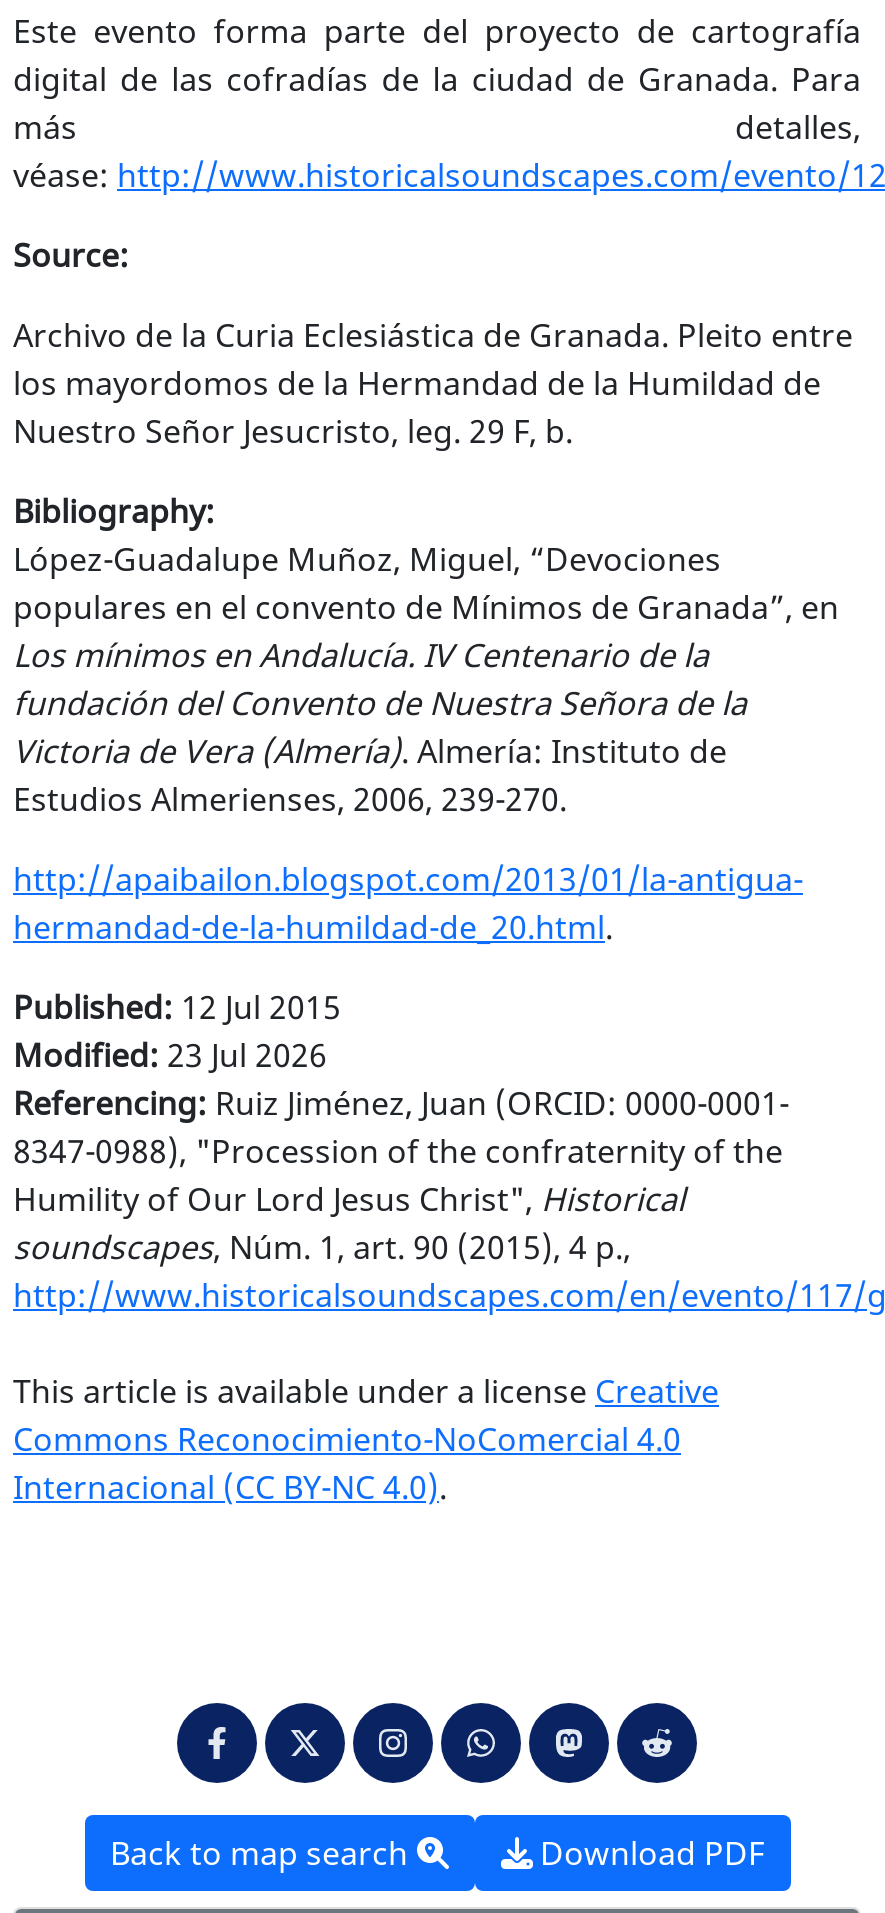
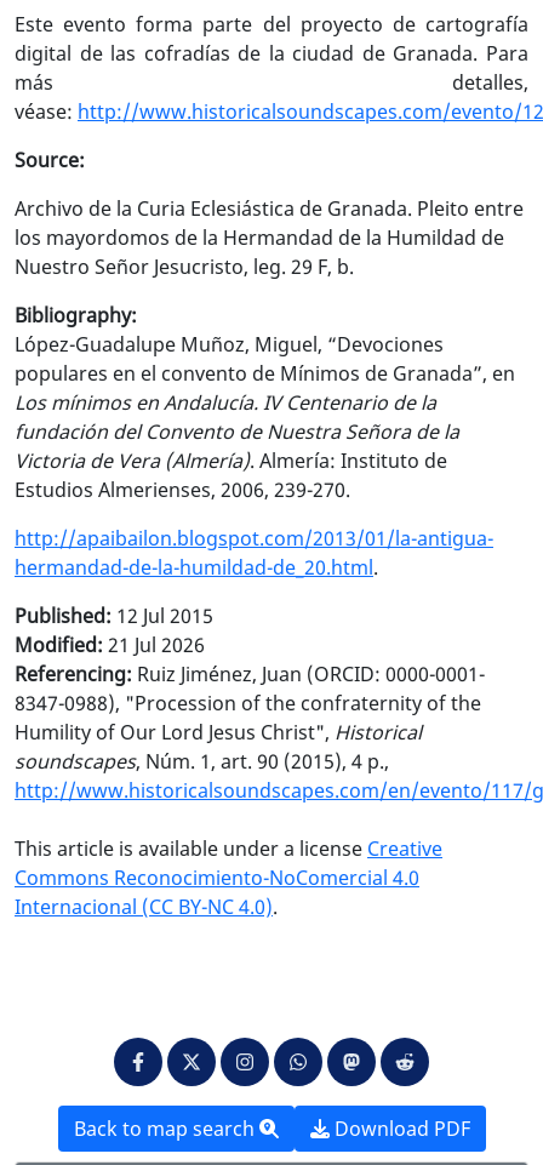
[13,1033,327,1077] Modified: 23 Jul 2026 -> [15,632,205,658] Modified: 21 Jul 2026

